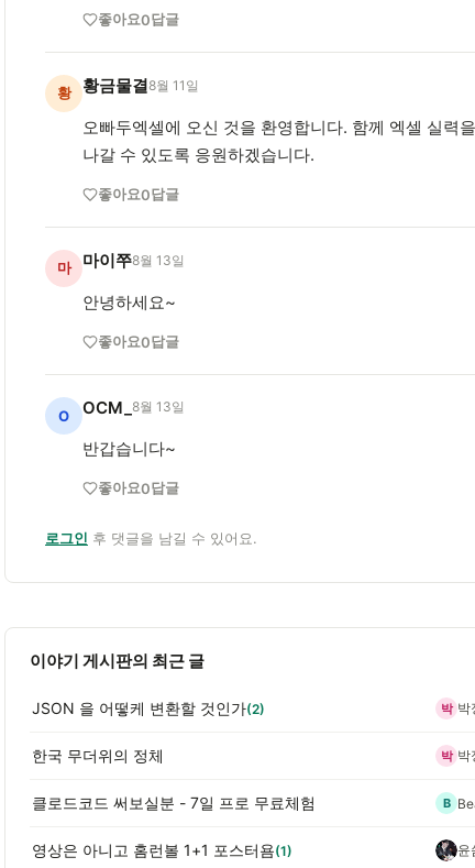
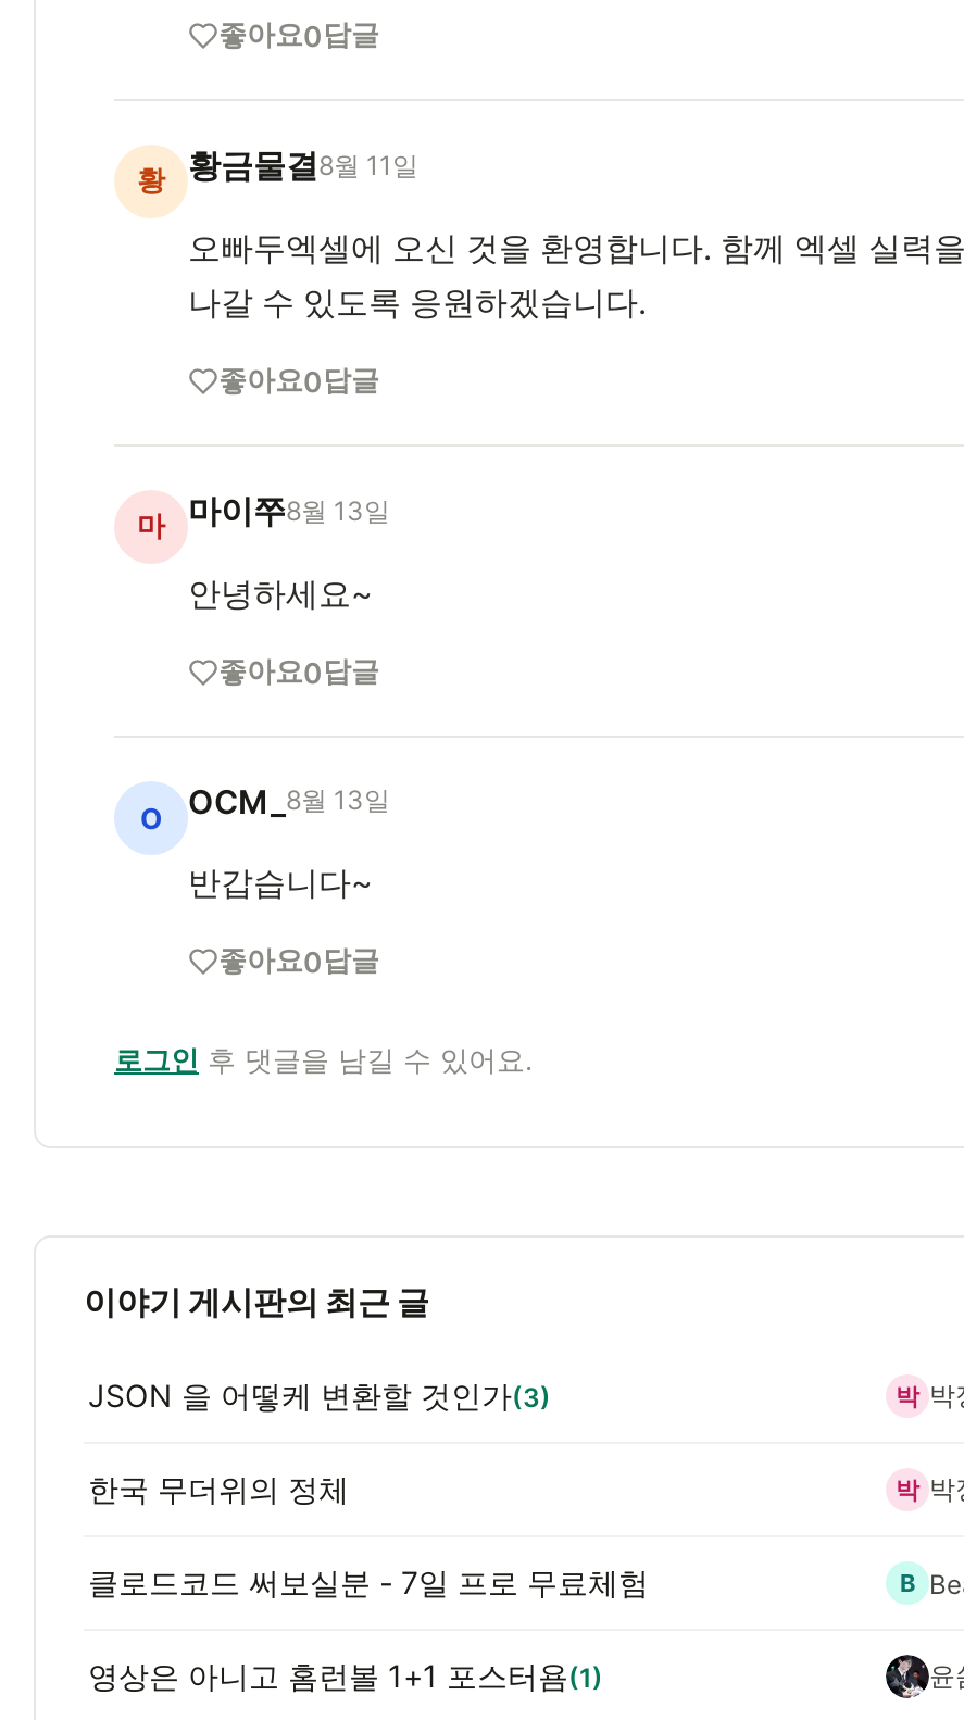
[32,698,265,717] JSON 을 어떻케 변환할 것인가 (2) -> [88,1376,551,1413] JSON 을 어떻케 변환할 것인가 (3)

